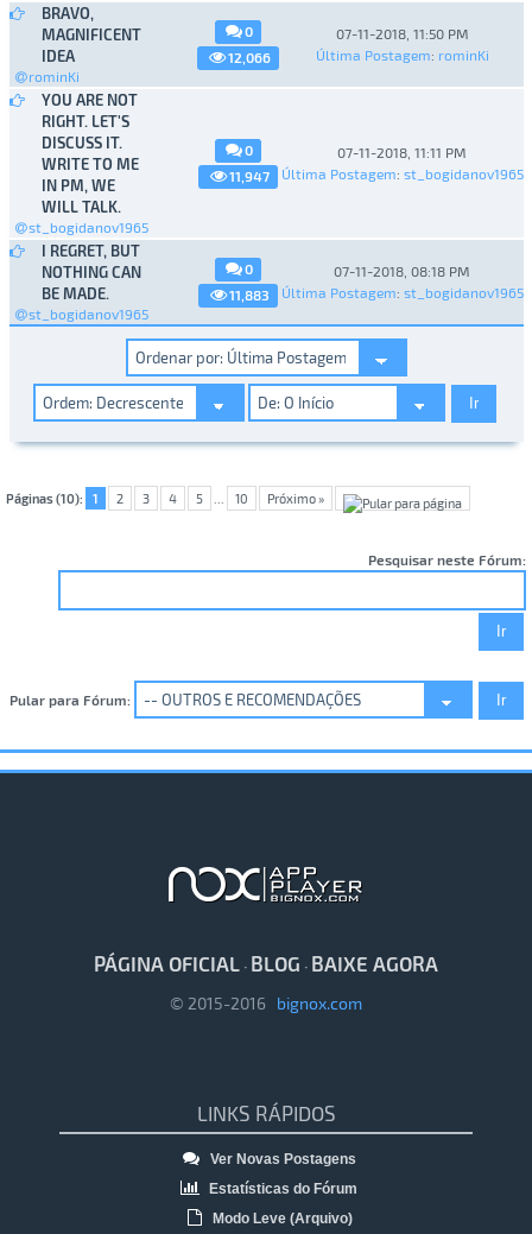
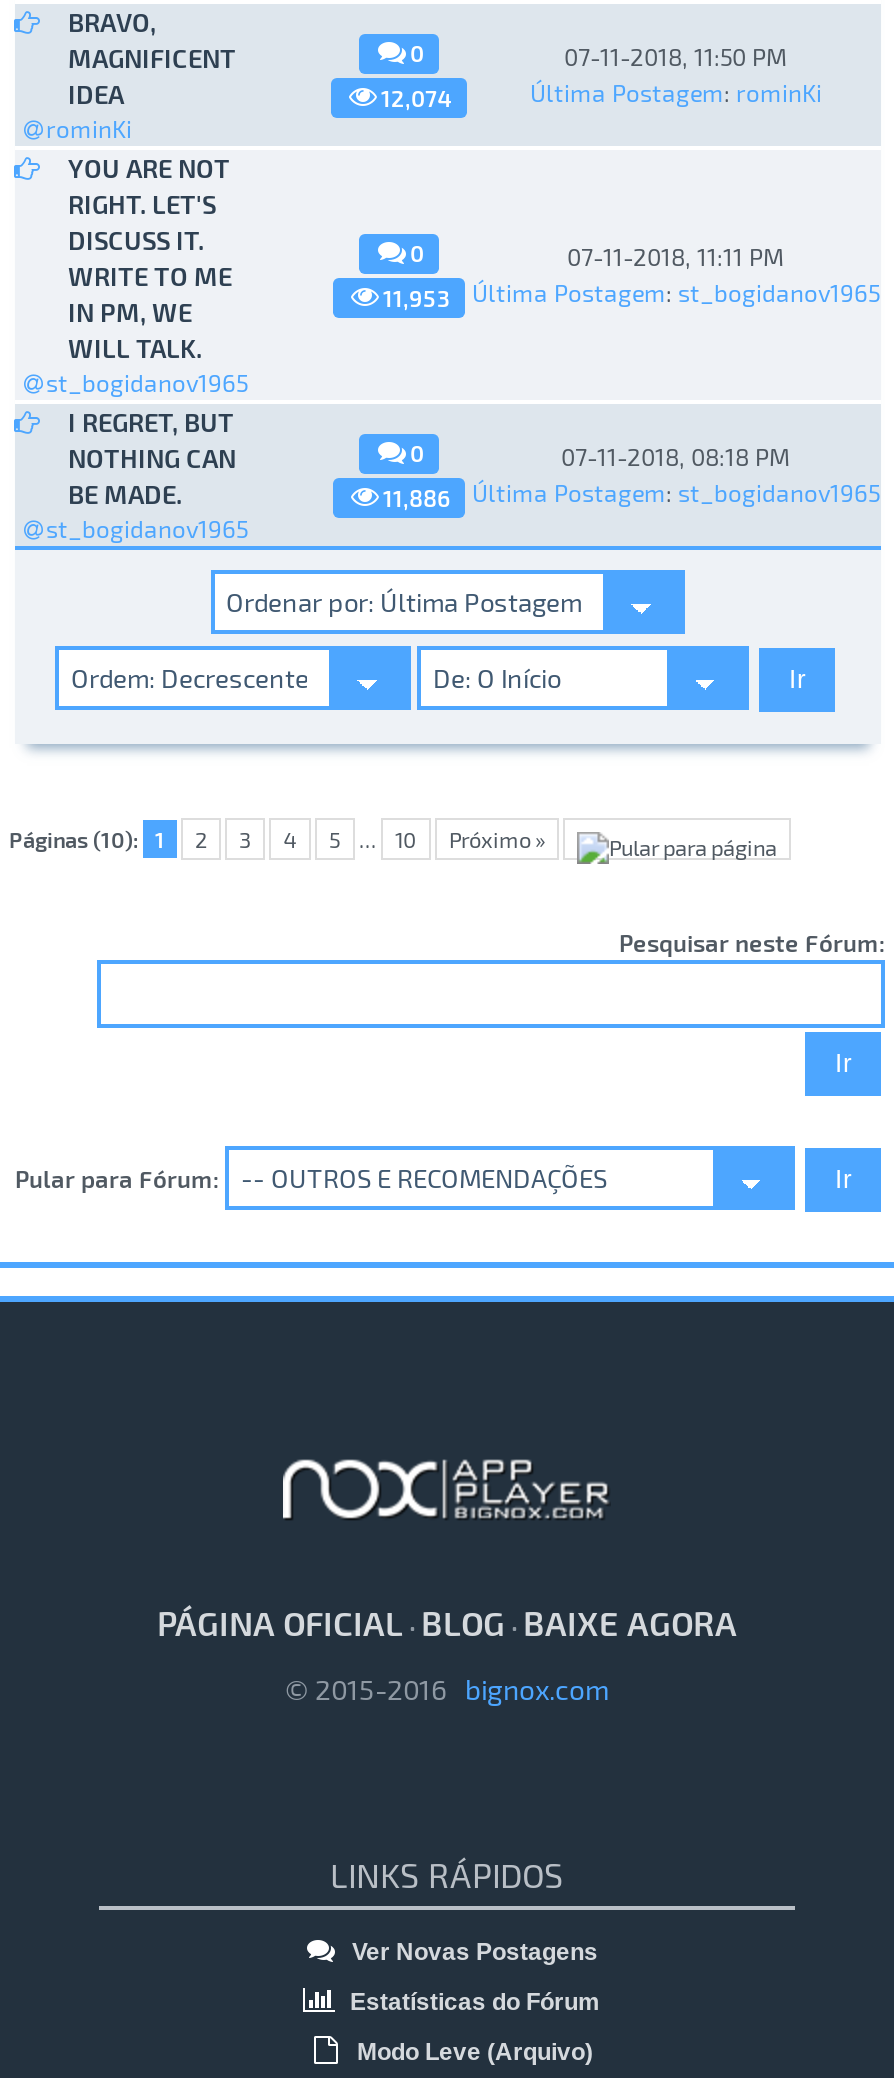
[227,49,270,66] 12,066 -> [381,82,453,110] 12,074
[229,165,523,184] 11,947 Última Postagem: st_bogidanov1965 -> [383,278,880,310] 11,953 Última Postagem: st_bogidanov1965
[229,284,523,303] 11,883 Última Postagem: st_bogidanov1965 -> [383,478,880,510] 11,886 Última Postagem: st_bogidanov1965

